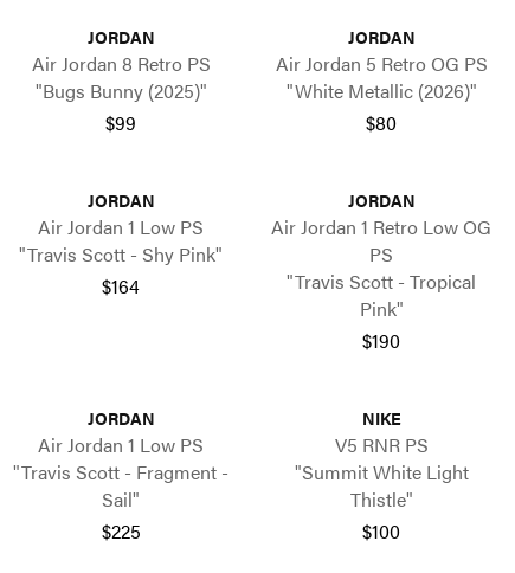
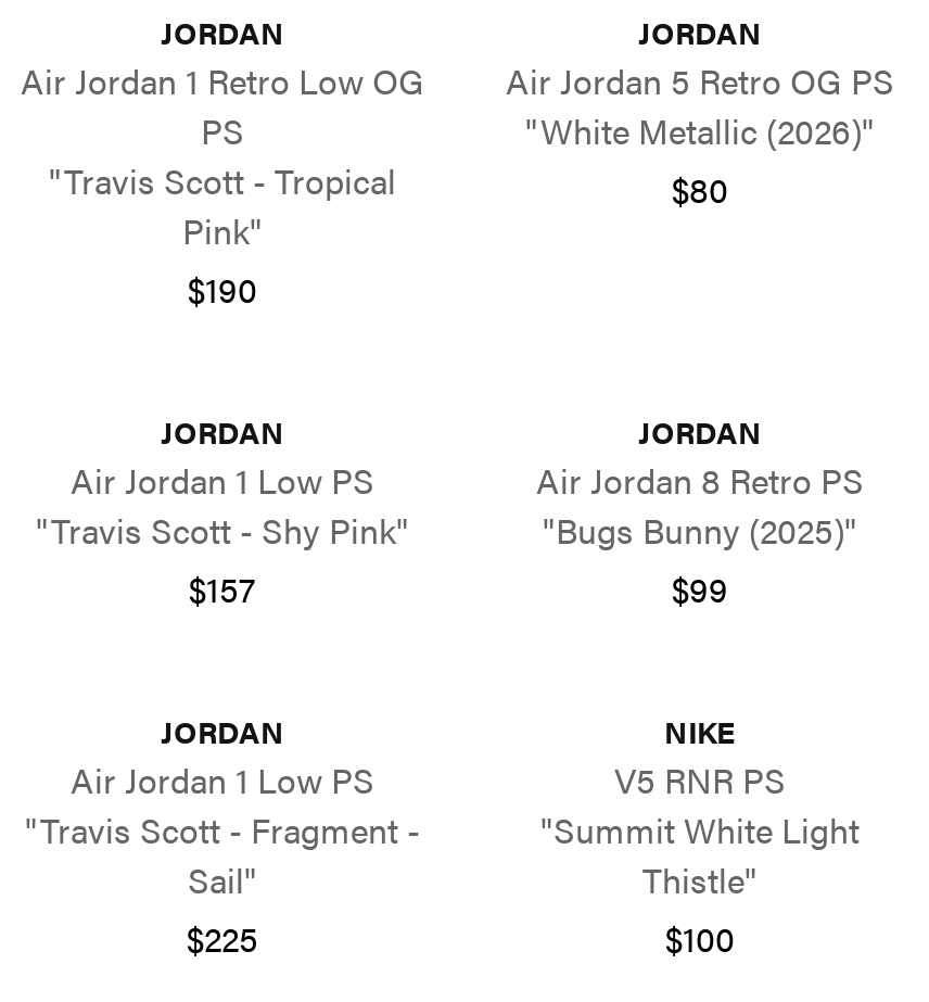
moved [31,50,210,136] -> [536,455,864,613]: Air Jordan 8 Retro PS | "Bugs Bunny (2025)" | $99
moved [19,188,415,268] -> [36,409,762,555]: JORDAN | Air Jordan 1 Low PS | "Travis Scott - Shy Pink" | JORDAN
moved [271,213,491,354] -> [21,55,424,314]: Air Jordan 1 Retro Low OG | PS | "Travis Scott - Tropical | Pink" | $190
[102,272,140,300] $164 -> [189,563,256,613] $157

